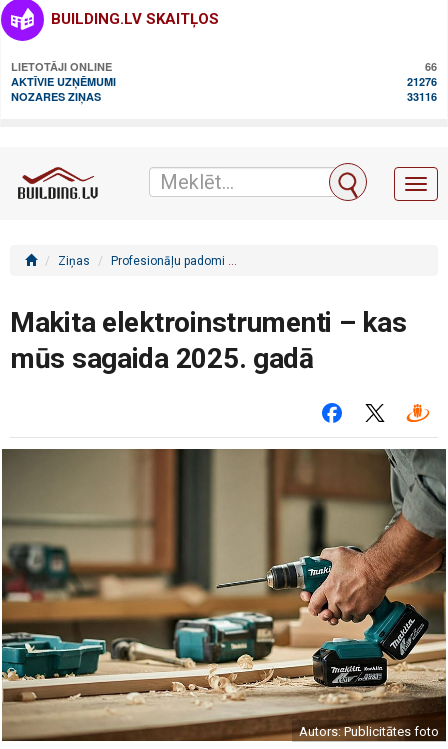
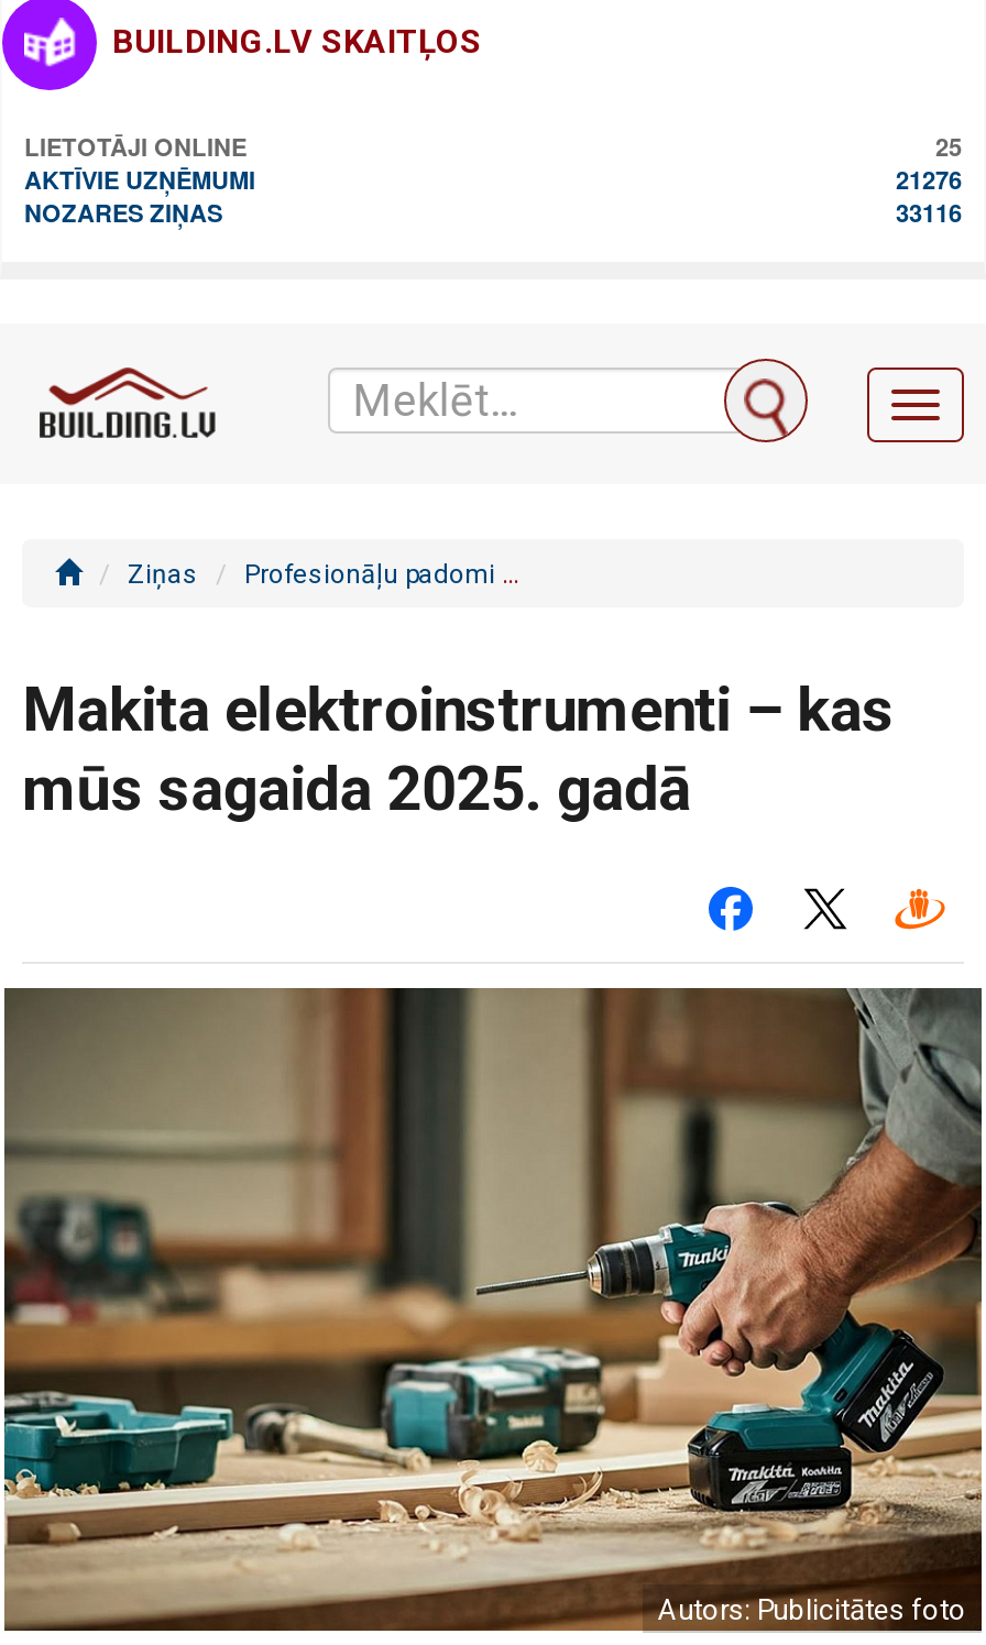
[425,59,437,74] 66 -> [935,130,962,163] 25

